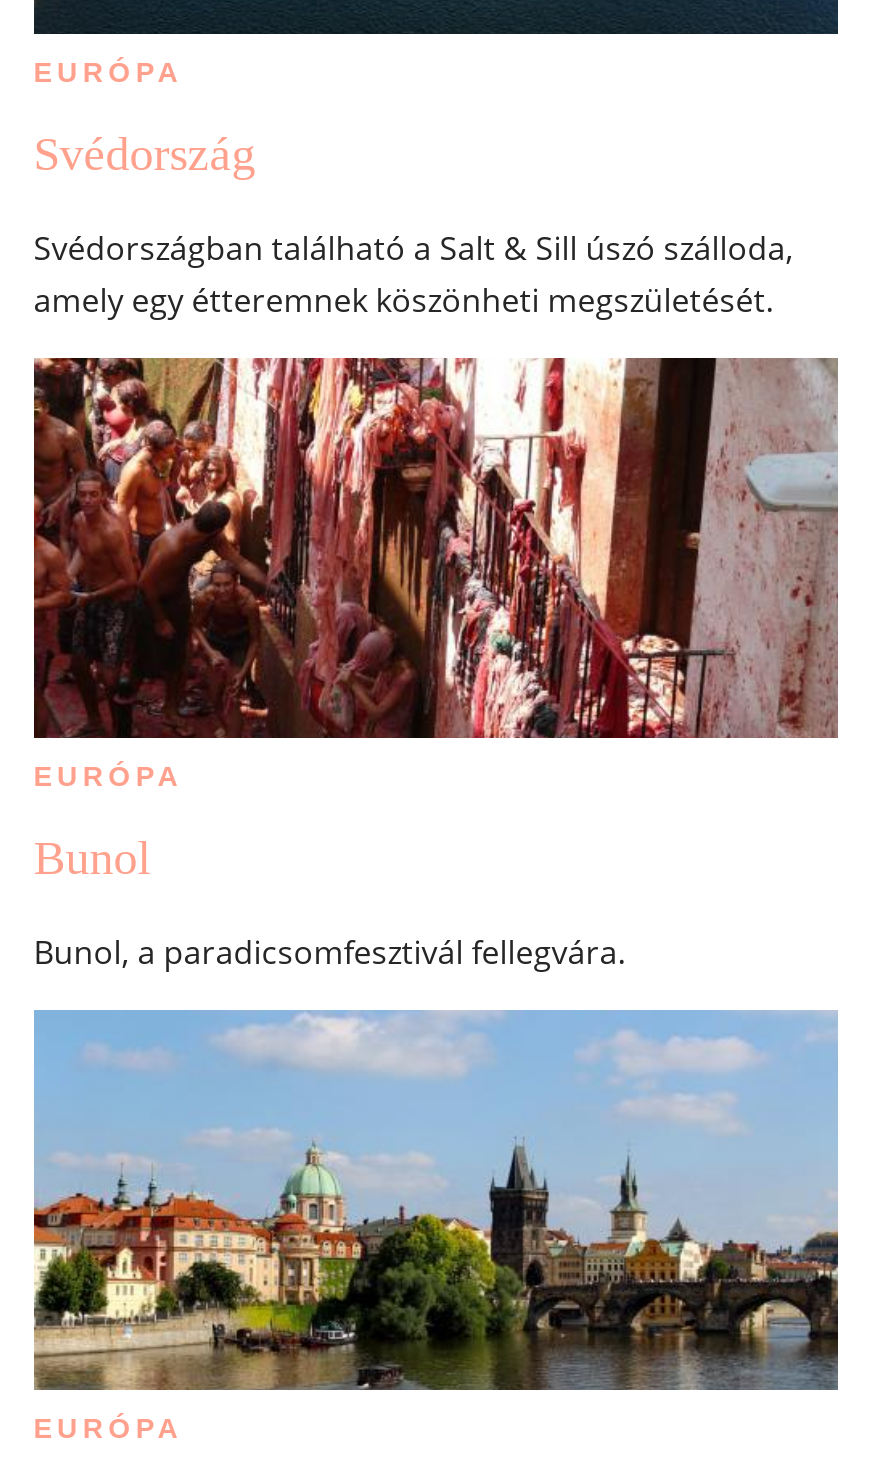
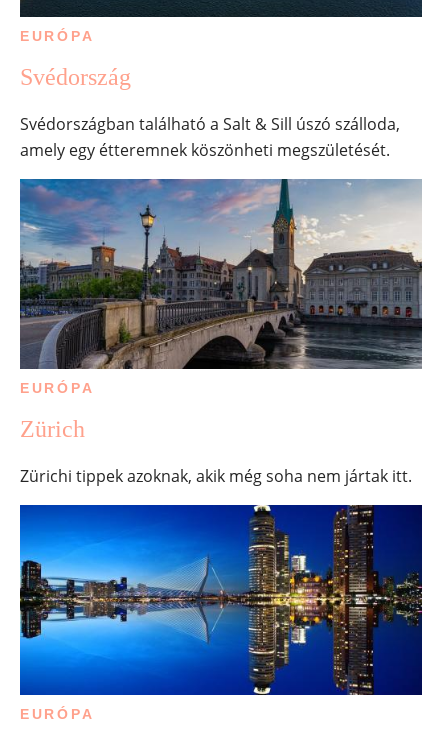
[32,356,840,740] [image] -> [19,178,423,370] [image]
[33,832,151,884] Bunol -> [20,416,85,442] Zürich
[33,929,625,973] Bunol, a paradicsomfesztivál fellegvára. -> [20,465,412,487] Zürichi tippek azoknak, akik még soha nem jártak itt.
[32,1010,840,1392] [image] -> [19,504,423,696] [image]

